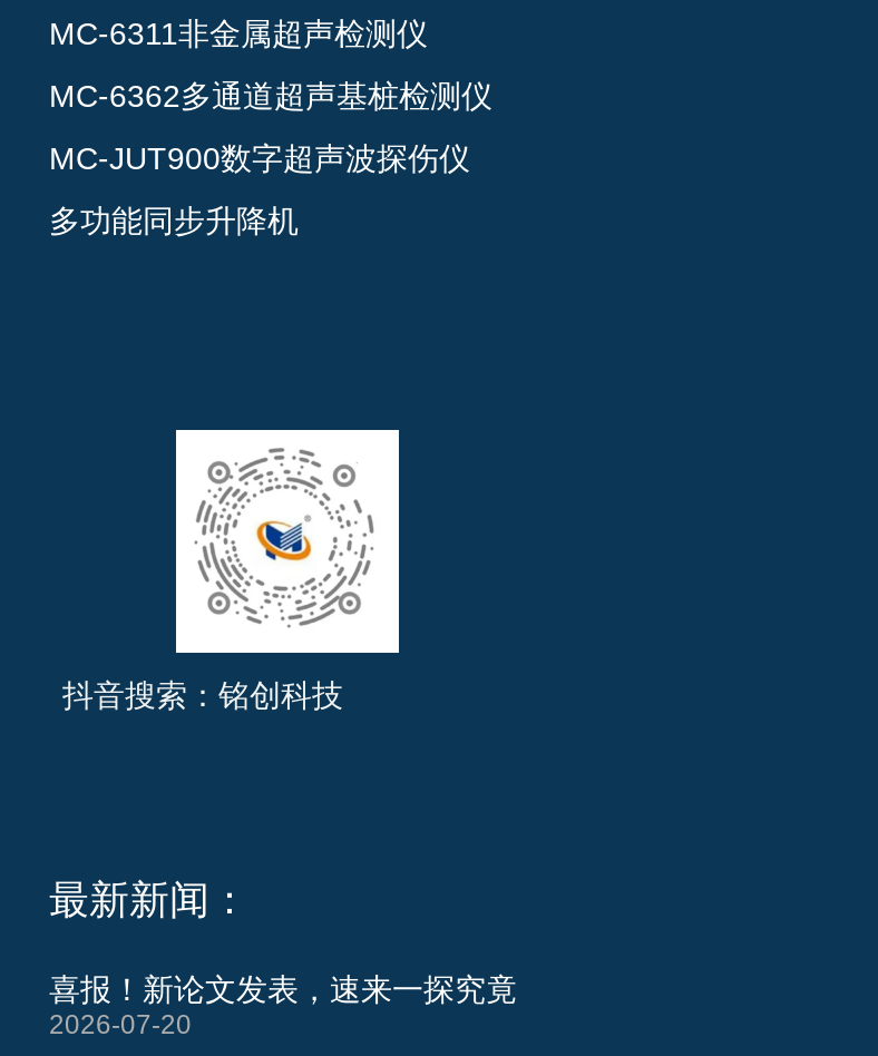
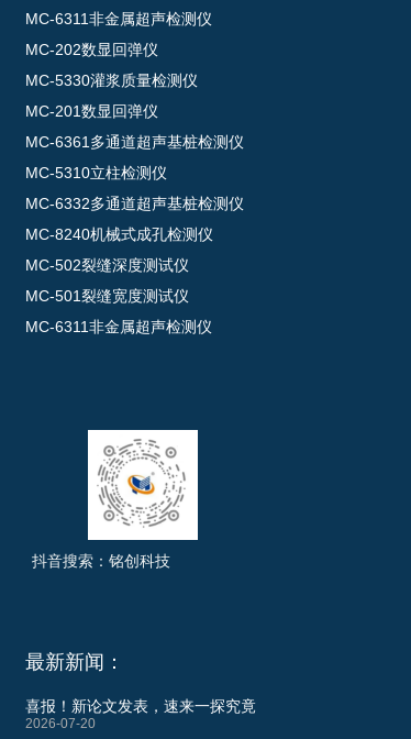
[49,78,492,238] MC-6362多通道超声基桩检测仪 | MC-JUT900数字超声波探伤仪 | 多功能同步升降机 -> [25,41,244,335] MC-202数显回弹仪 | MC-5330灌浆质量检测仪 | MC-201数显回弹仪 | MC-6361多通道超声基桩检测仪 | MC-5310立柱检测仪 | MC-6332多通道超声基桩检测仪 | MC-8240机械式成孔检测仪 | MC-502裂缝深度测试仪 | MC-501裂缝宽度测试仪 | MC-6311非金属超声检测仪

